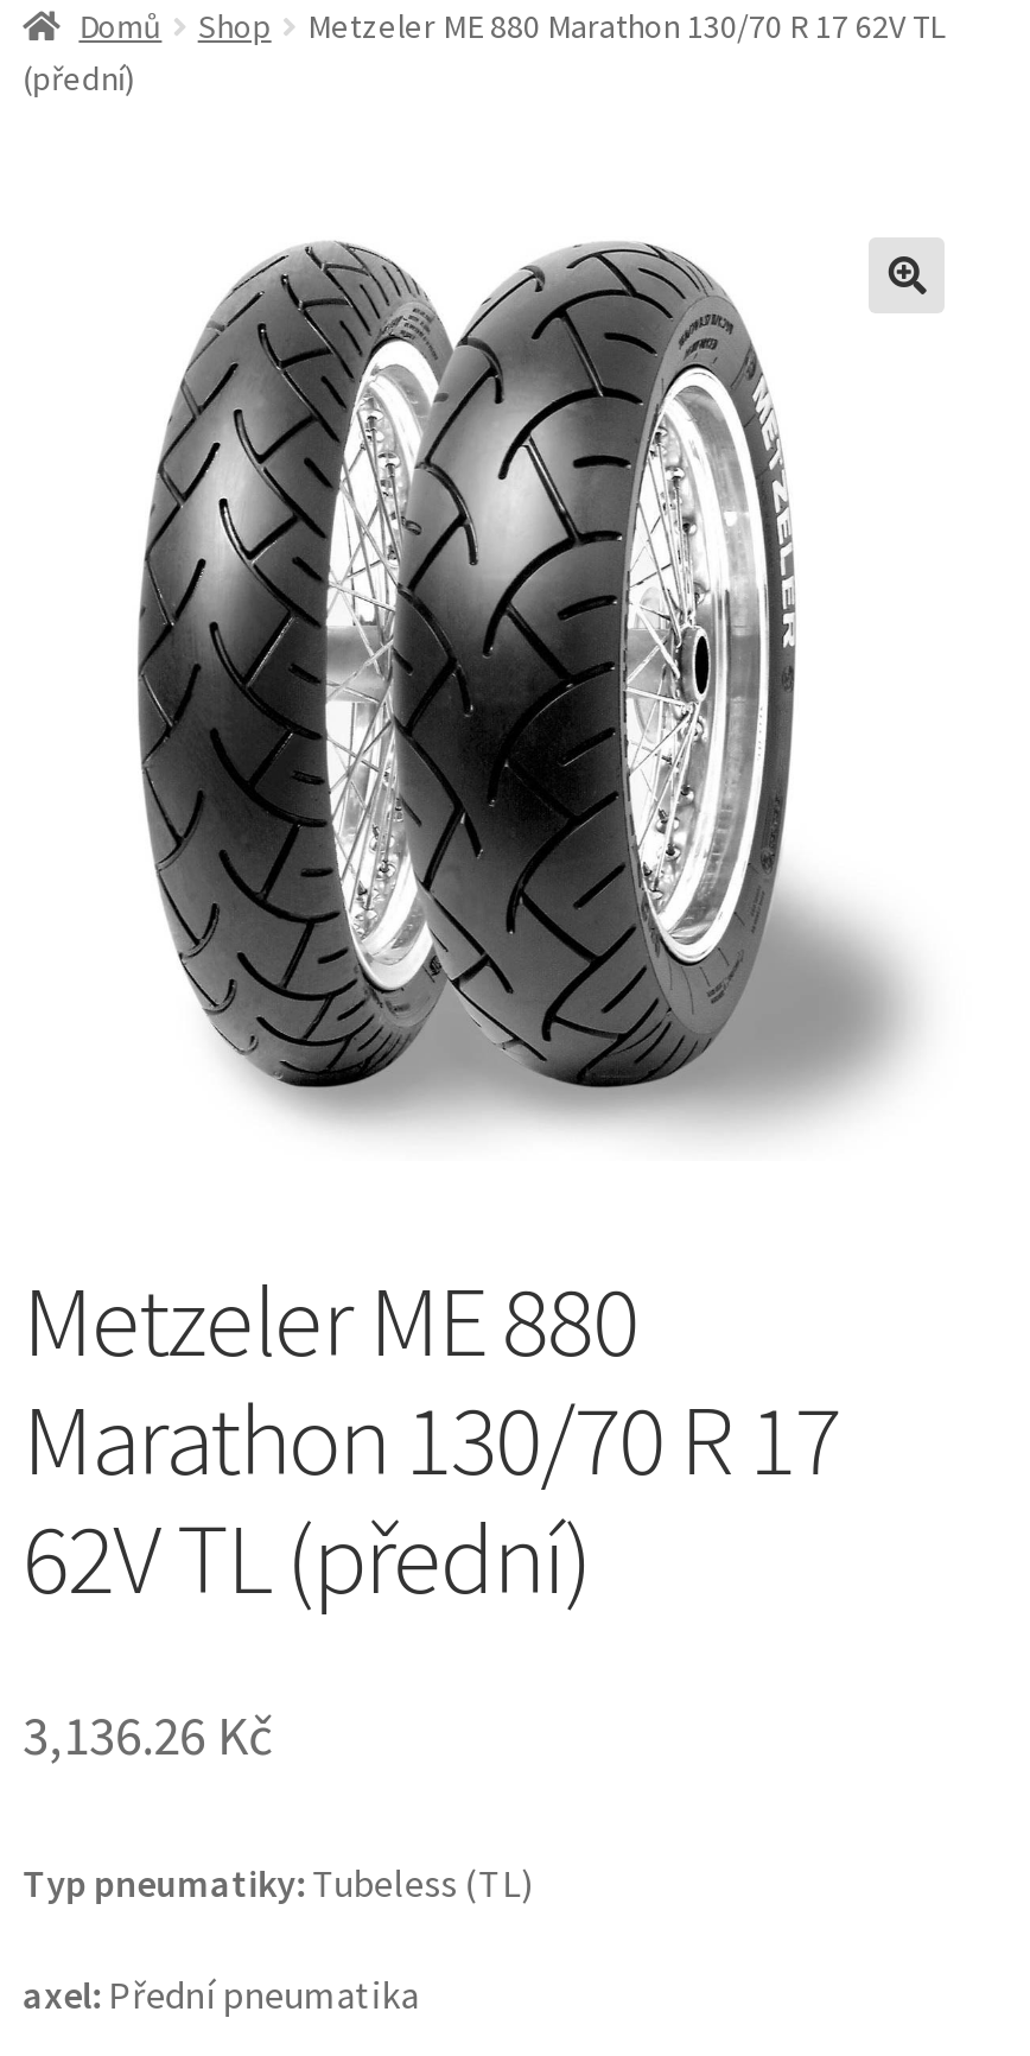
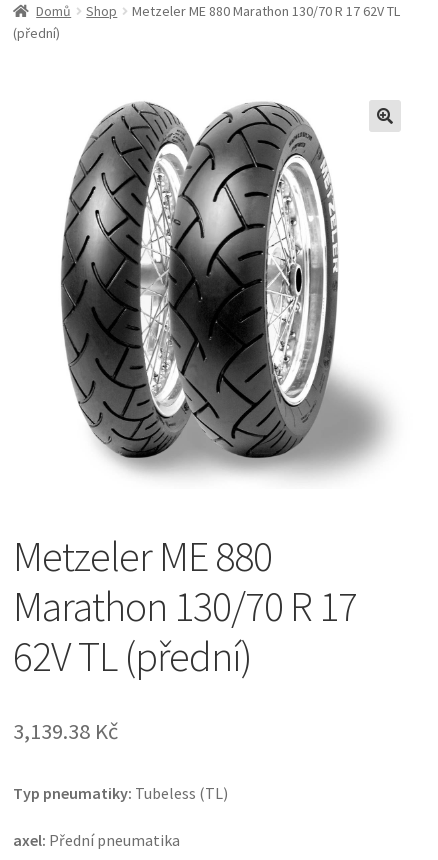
[23,1702,272,1768] 3,136.26 Kč -> [13,717,118,745] 3,139.38 Kč

